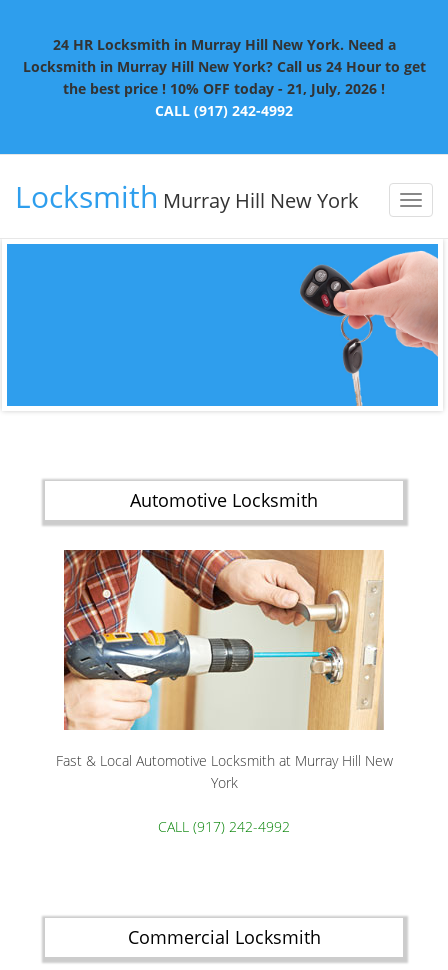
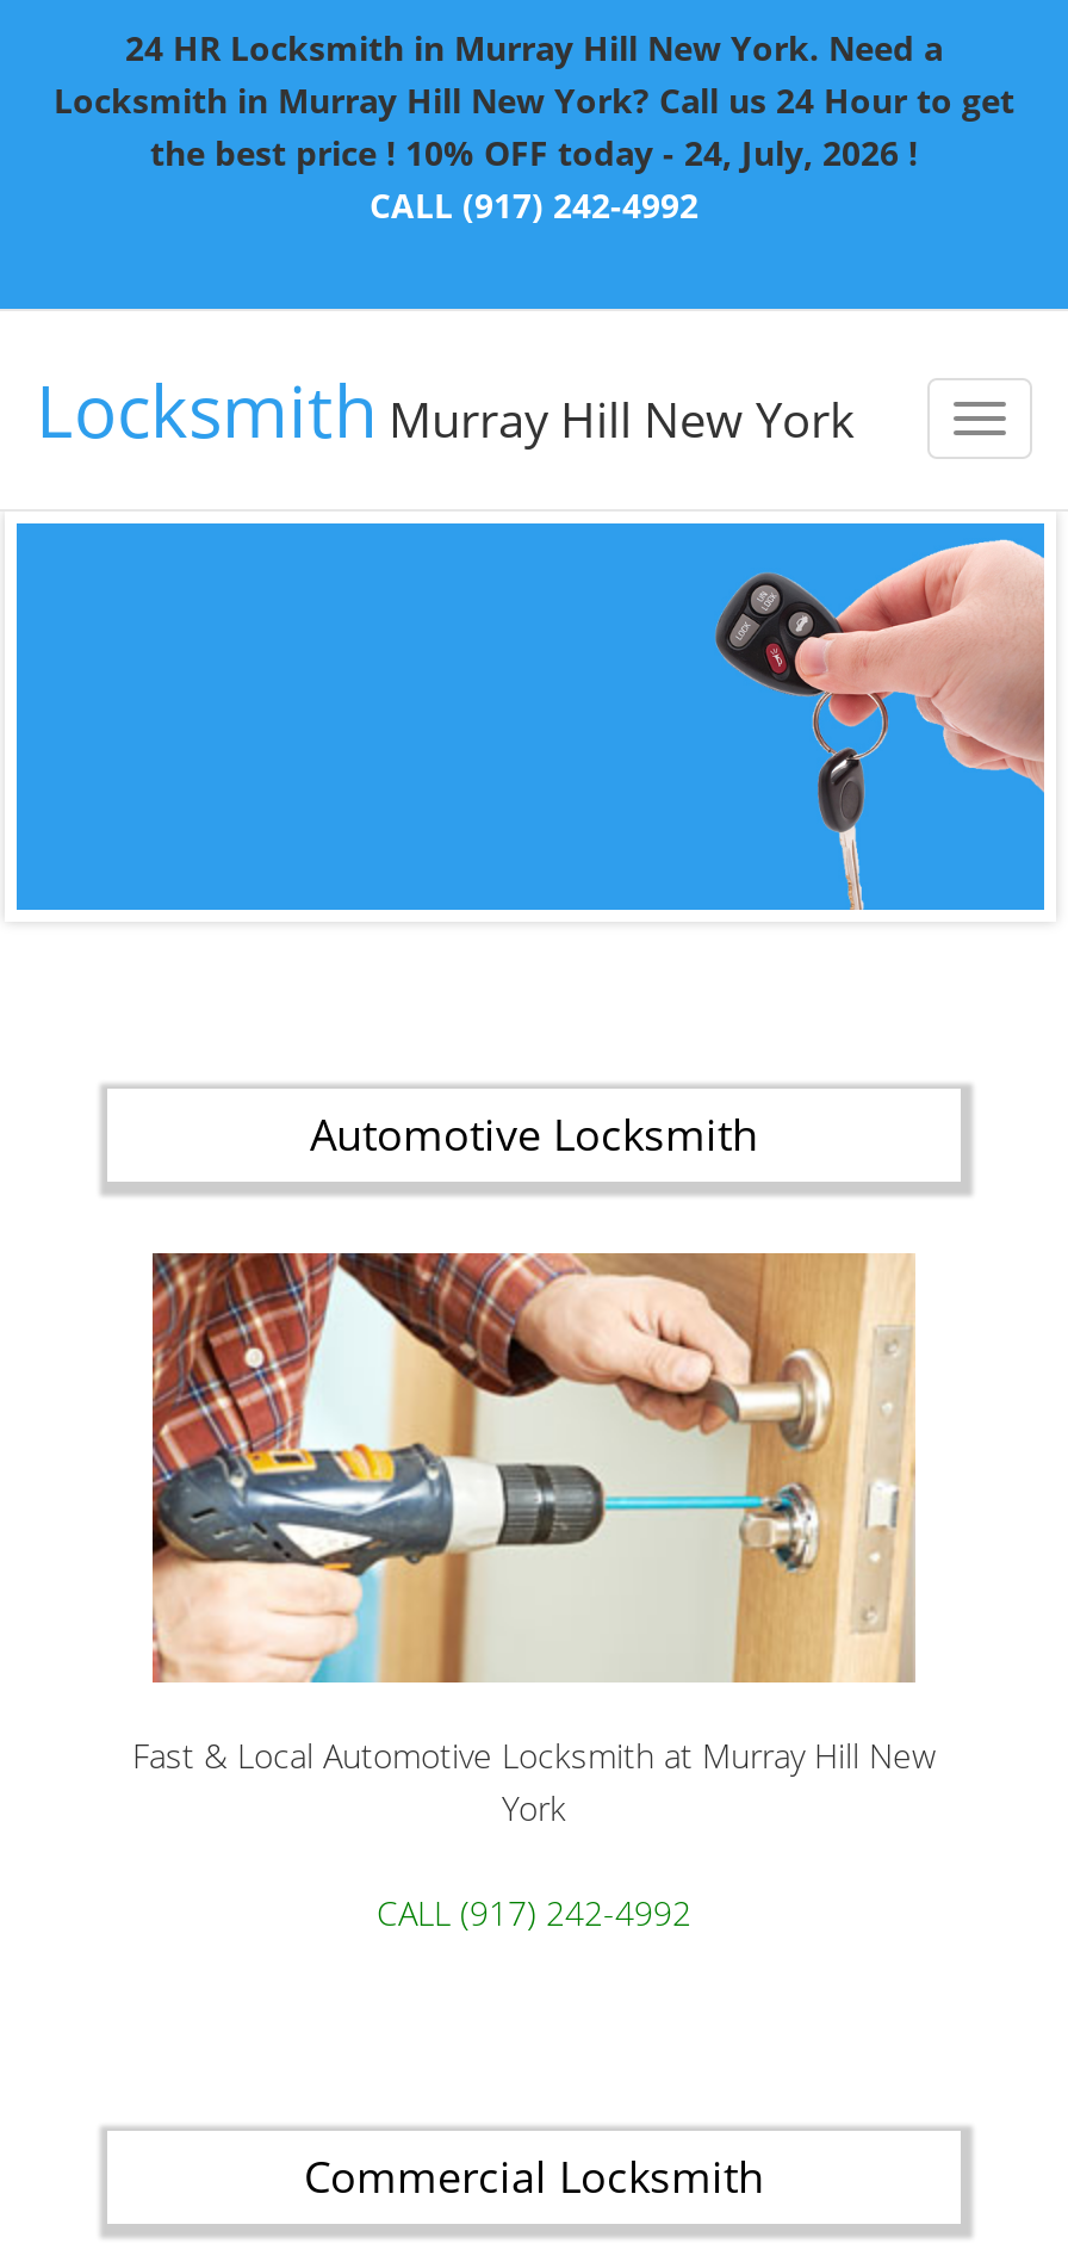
[63,79,385,98] the best price ! 10% OFF today - 21, July, 2026 ! -> [150,130,918,175] the best price ! 10% OFF today - 24, July, 2026 !

